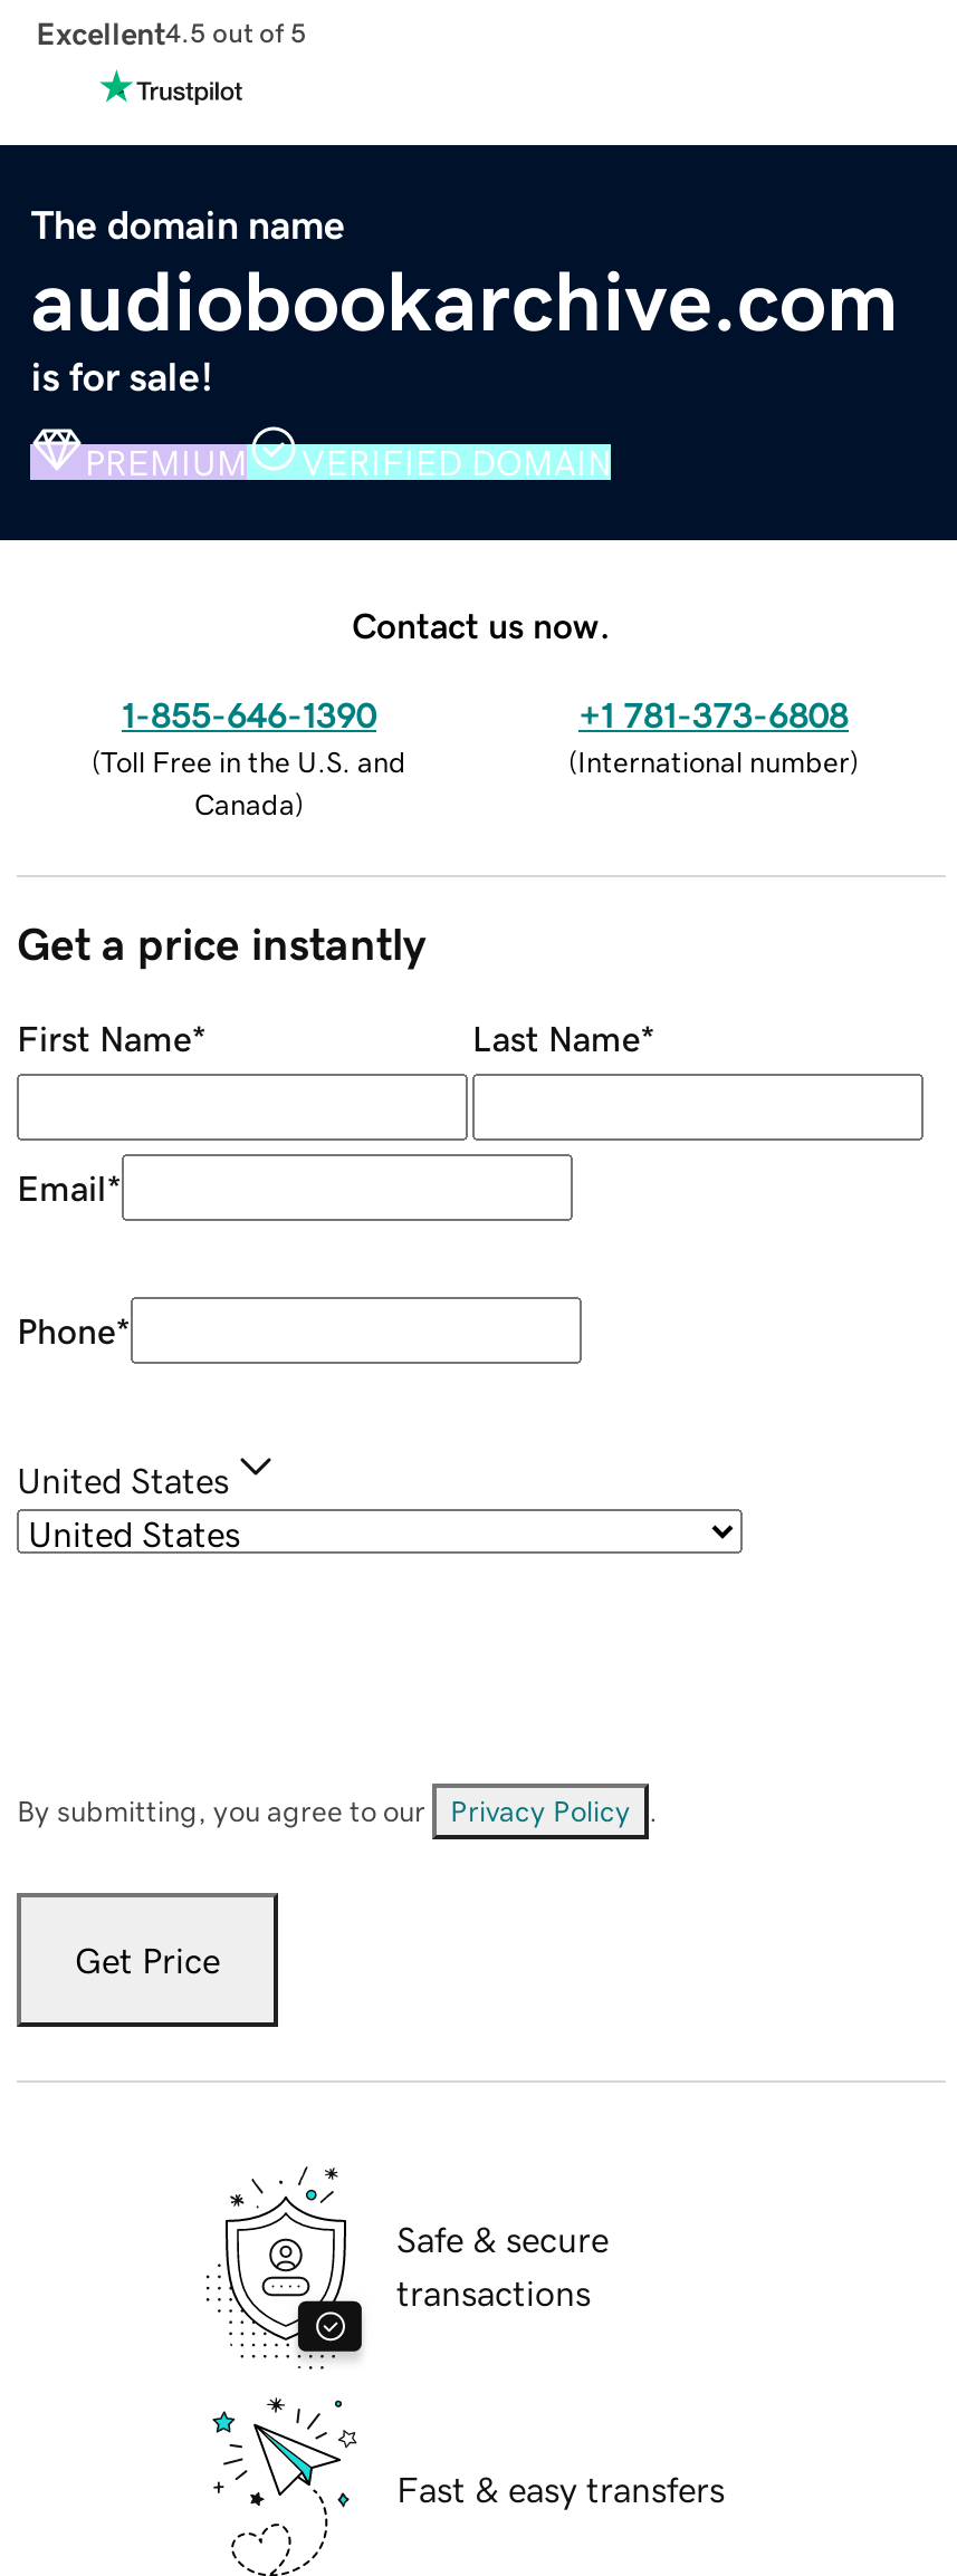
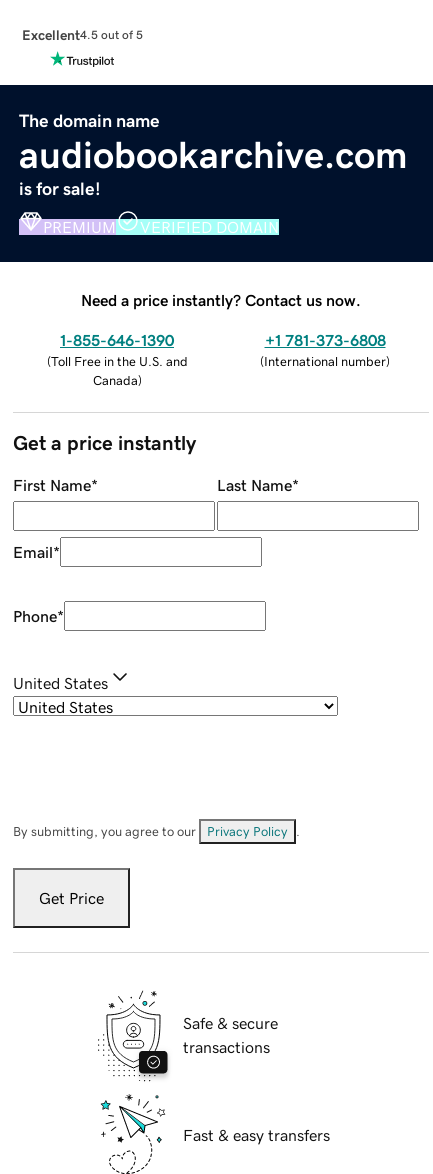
[352,606,611,642] Contact us now. -> [81,292,361,308] Need a price instantly? Contact us now.

